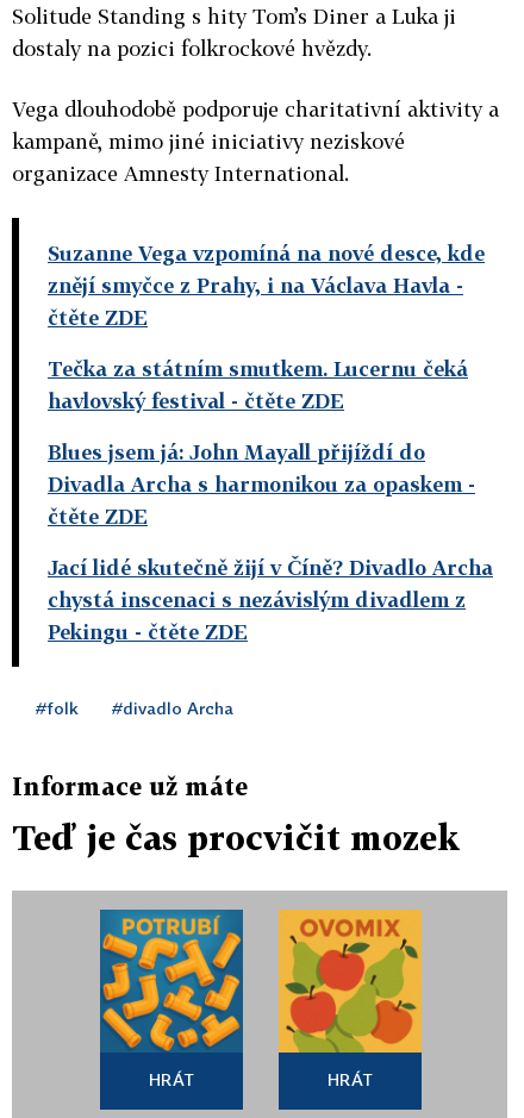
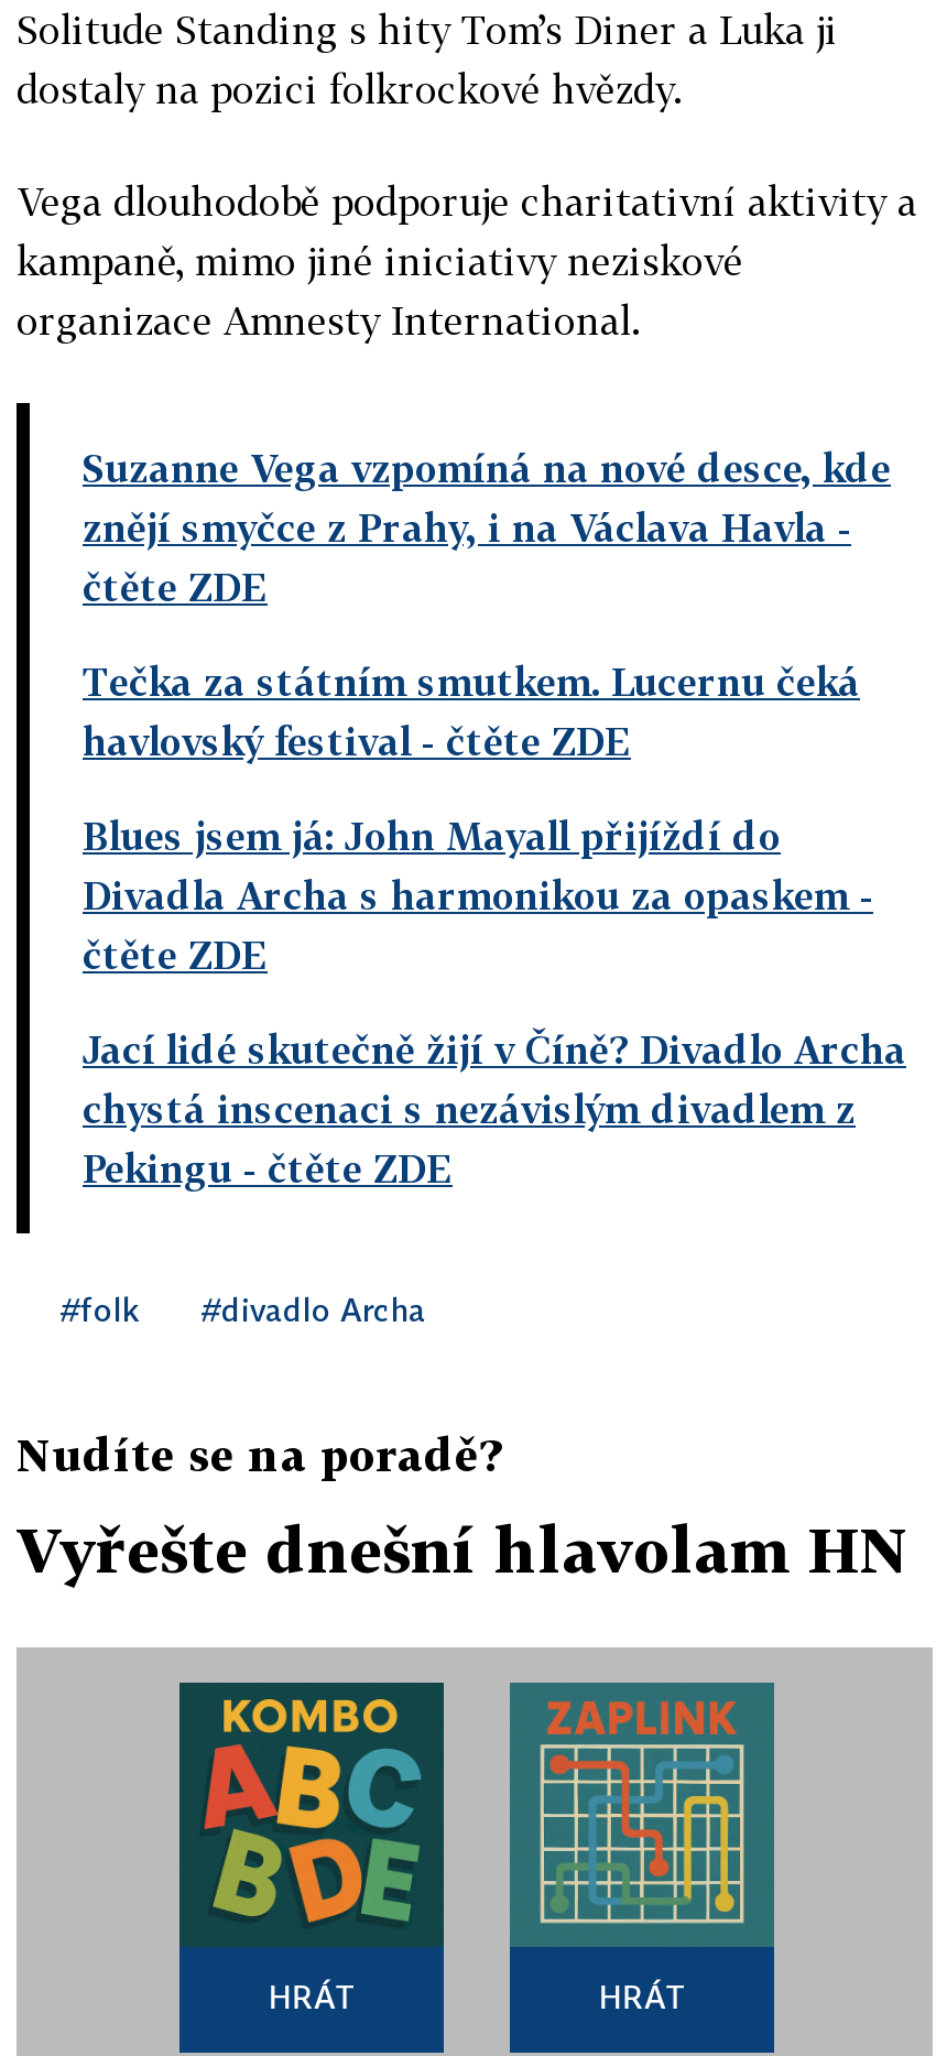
[12,772,248,800] Informace už máte -> [17,1427,501,1480] Nudíte se na poradě?
[12,818,460,857] Teď je čas procvičit mozek -> [17,1513,908,1586] Vyřešte dnešní hlavolam HN
[100,910,243,1053] [image] -> [179,1683,444,1947] [image]
[277,908,423,1054] [image] -> [508,1680,776,1947] [image]

